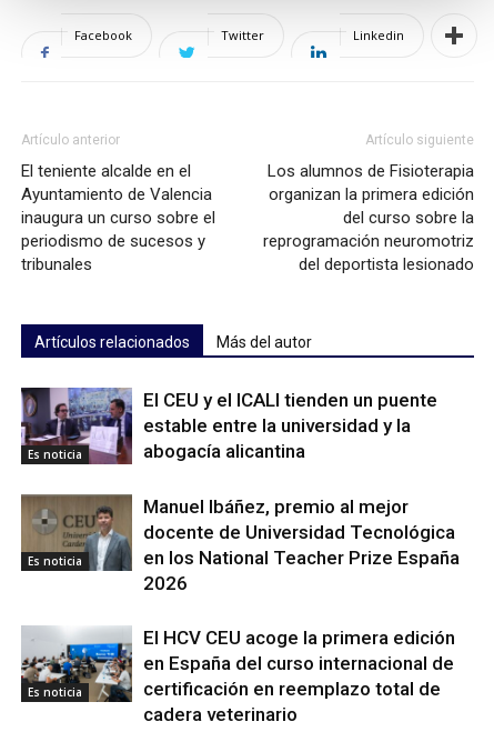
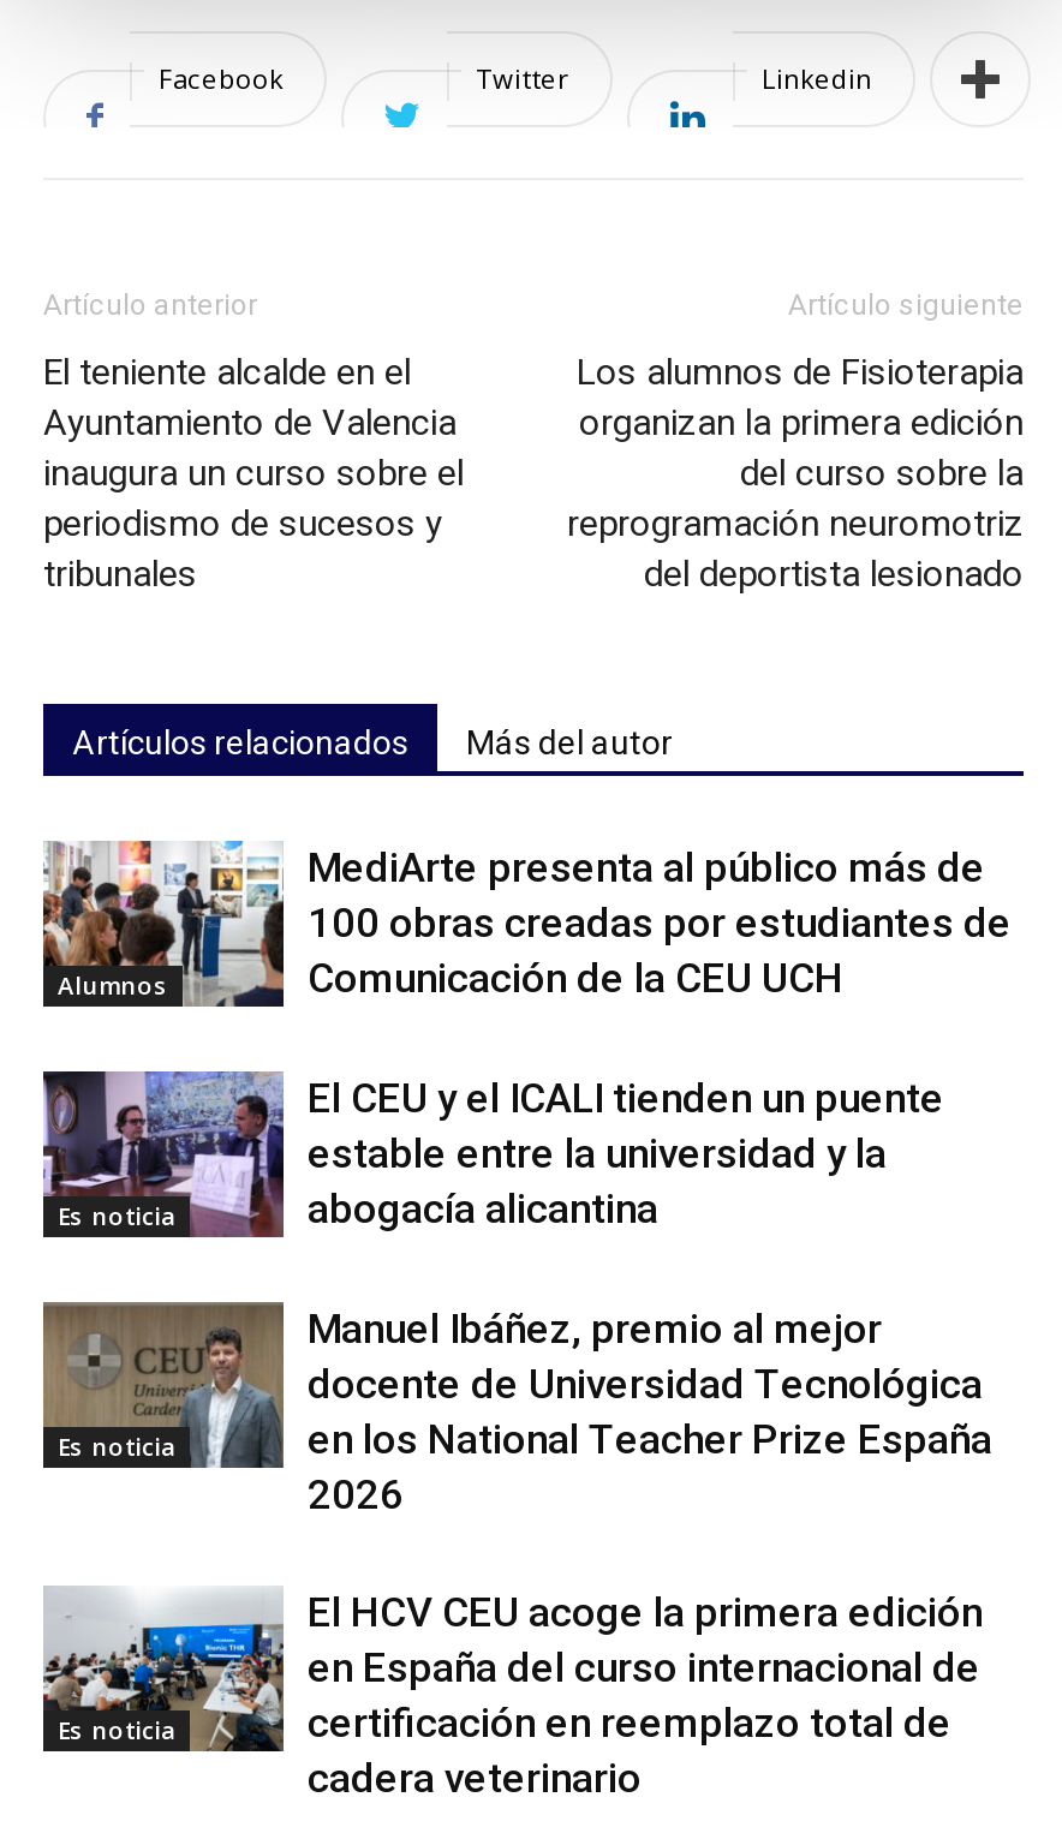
none -> [41,838,274,1007] [image] | Alumnos
none -> [308,843,1012,1002] MediArte presenta al público más de | 100 obras creadas por estudiantes de | Comunicación de la CEU UCH

